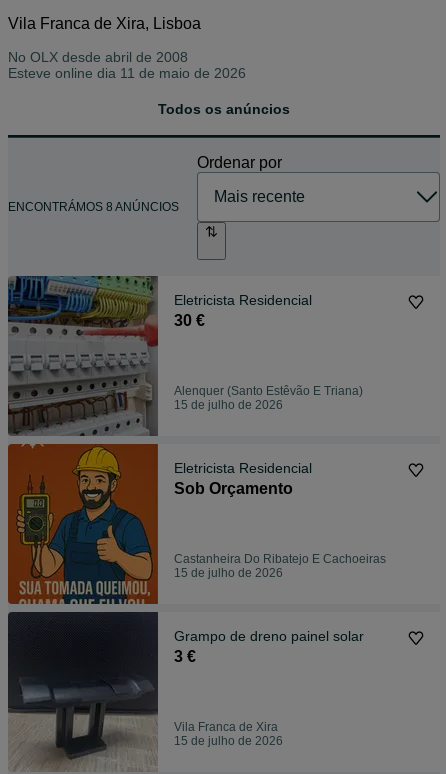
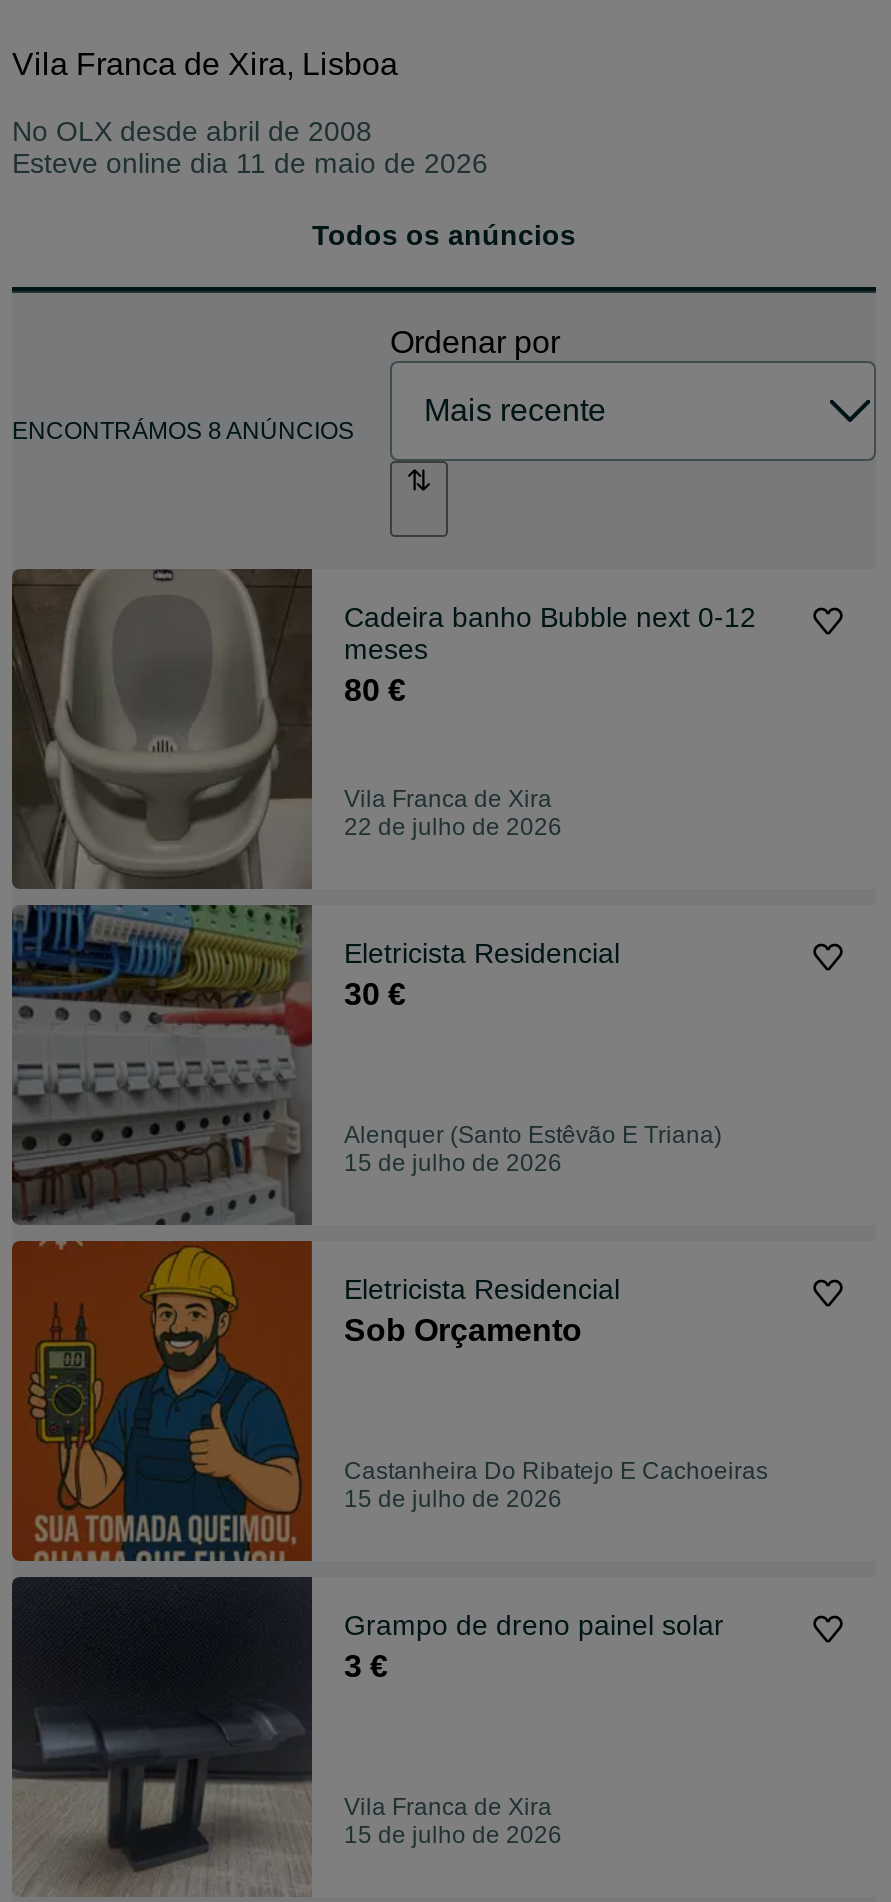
none -> [10,567,756,889] [image] | Cadeira banho Bubble next 0-12 | meses | 80 € | Vila Franca de Xira | 22 de julho de 2026

